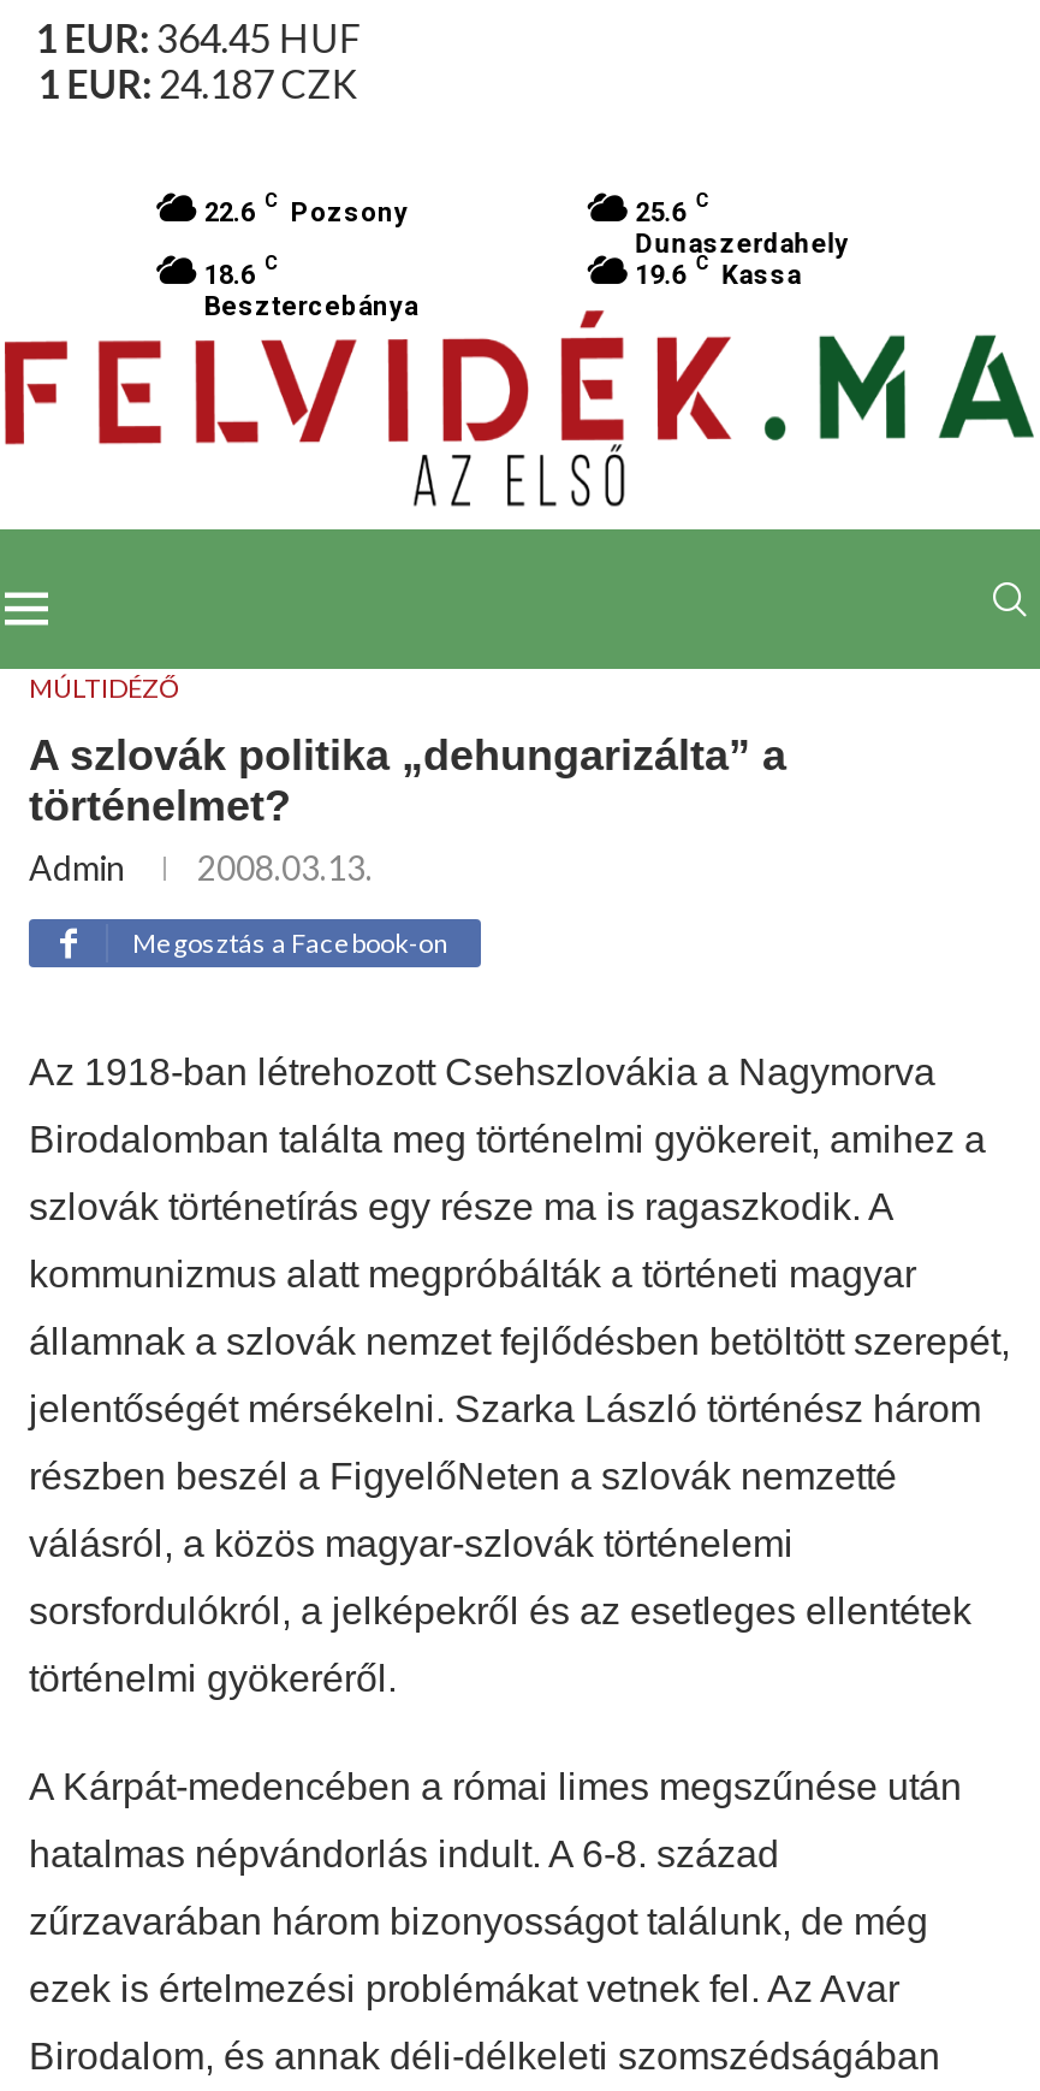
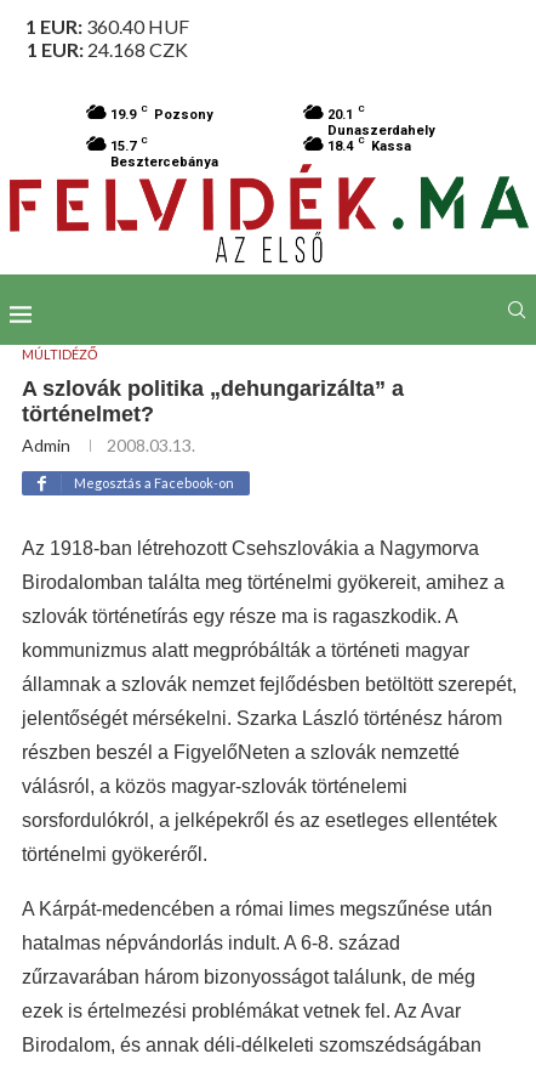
[36,14,360,60] 1 EUR: 364.45 HUF -> [25,15,189,38] 1 EUR: 360.40 HUF
[38,60,358,106] 1 EUR: 24.187 CZK -> [26,38,188,61] 1 EUR: 24.168 CZK
[204,190,409,229] 22.6 C Pozsony -> [110,103,213,123] 19.9 C Pozsony
[635,190,710,229] 25.6 C -> [328,103,365,123] 20.1 C
[204,253,279,291] 18.6 C -> [110,135,148,154] 15.7 C
[635,253,801,291] 19.6 C Kassa -> [328,135,411,154] 18.4 C Kassa

